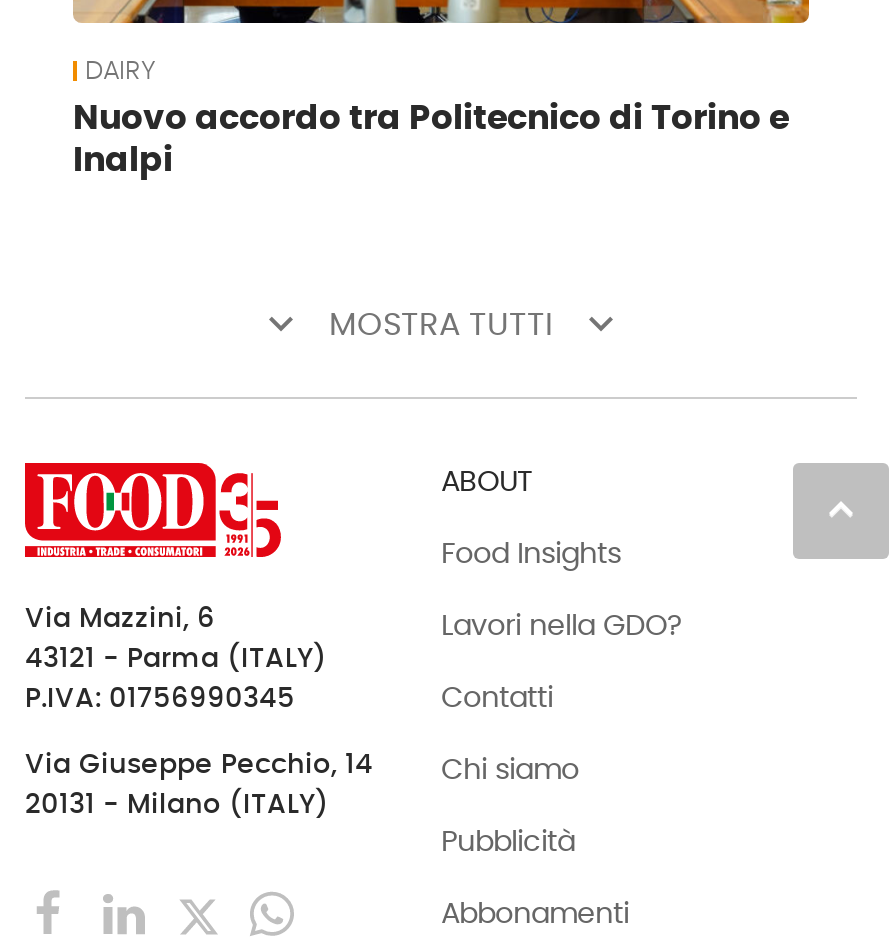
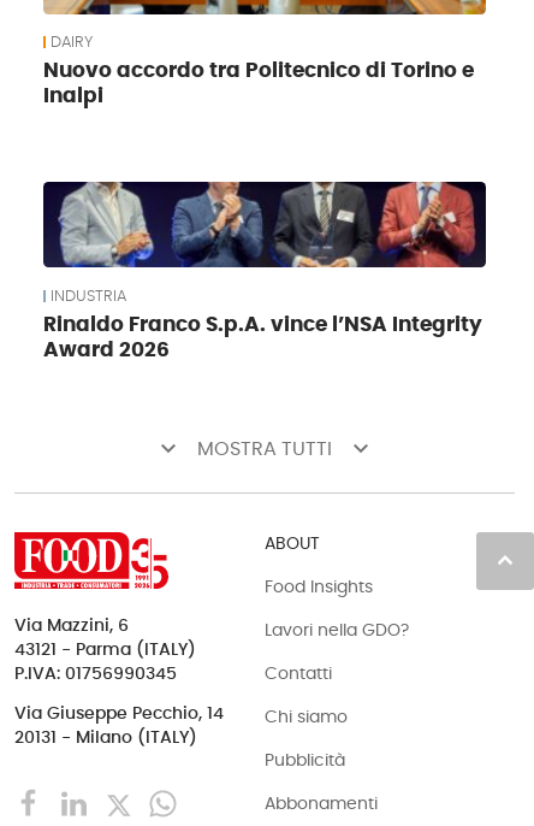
none -> [42,181,487,360] [image] | INDUSTRIA | Rinaldo Franco S.p.A. vince l’NSA Integrity | Award 2026

